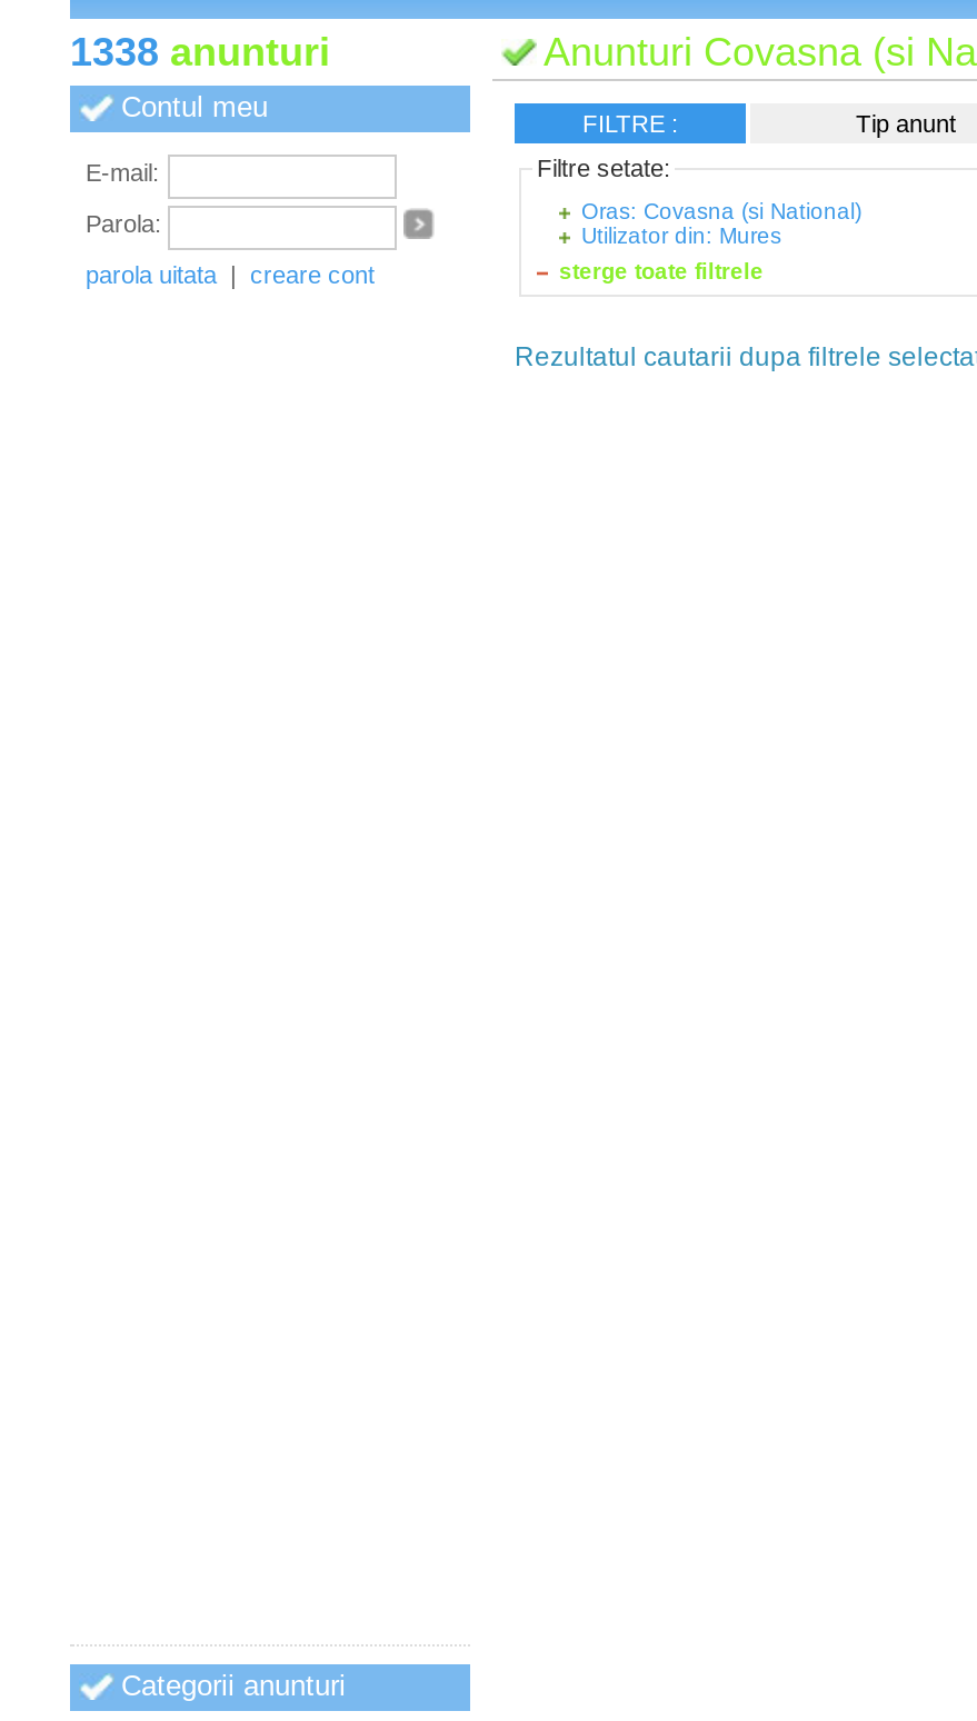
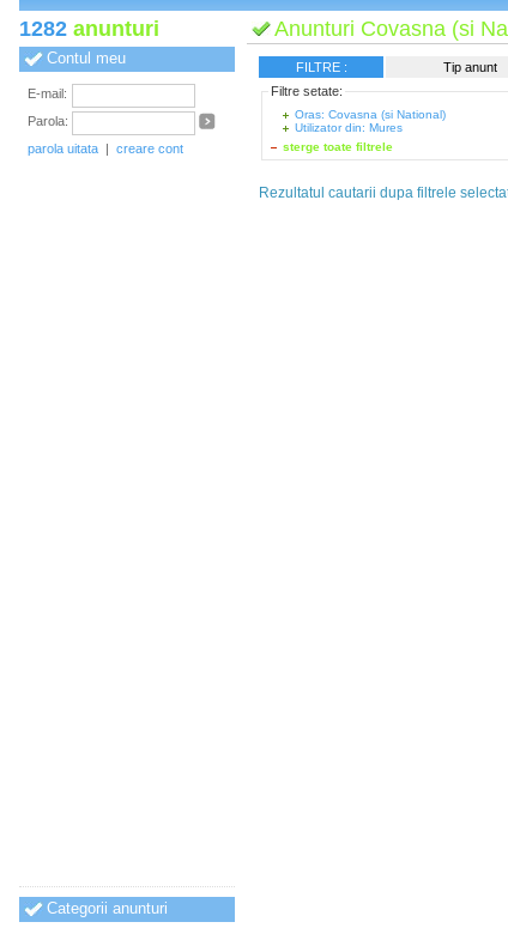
[70,30,330,74] 1338 anunturi -> [19,17,159,41] 1282 anunturi

